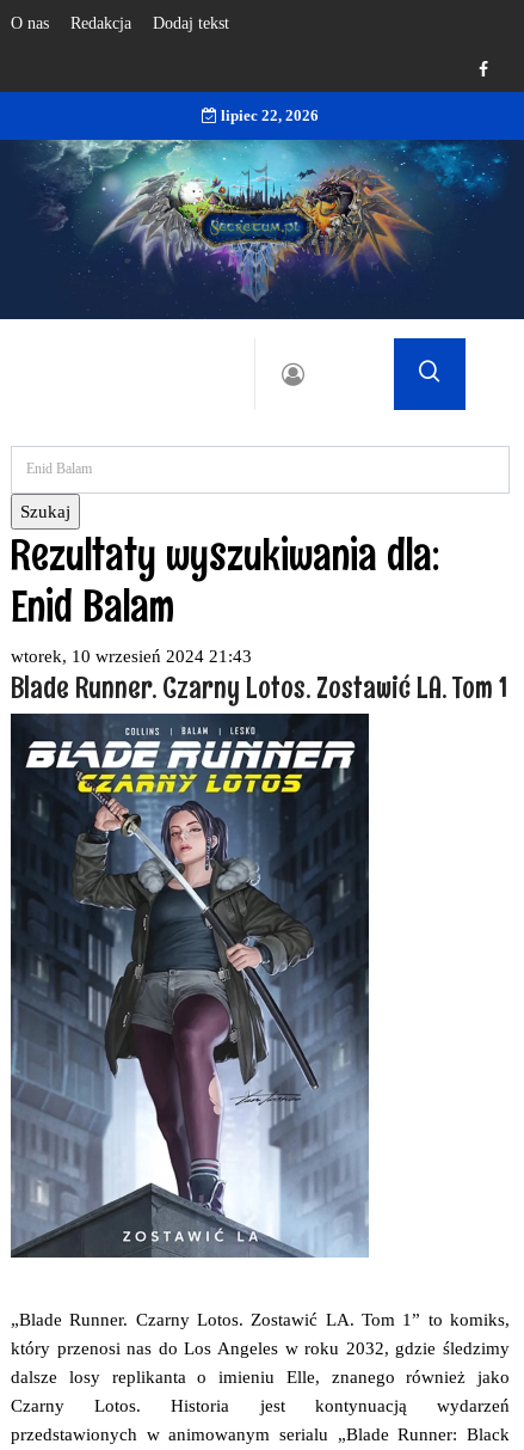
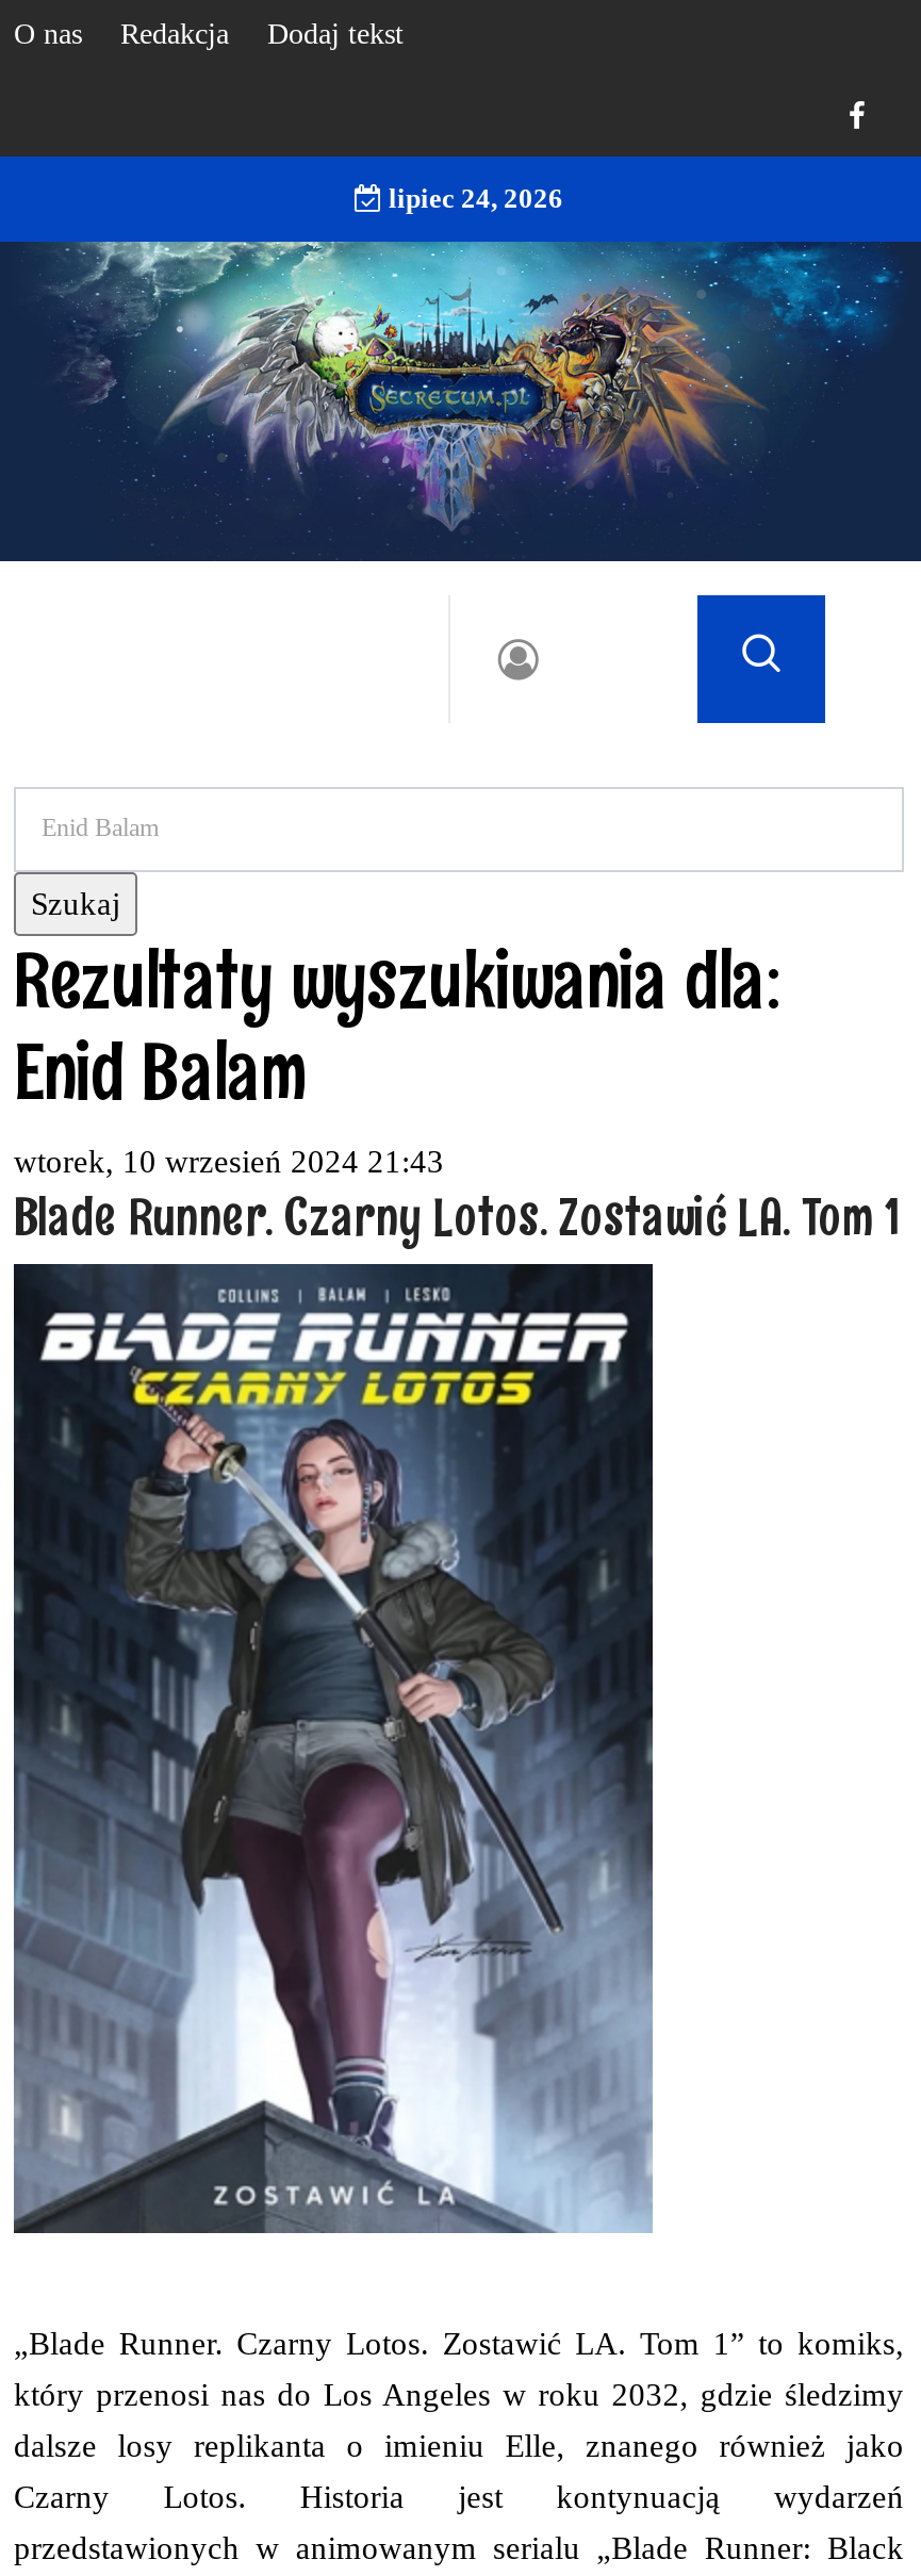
[217,106,319,124] lipiec 22, 2026 -> [382,182,563,214] lipiec 24, 2026

